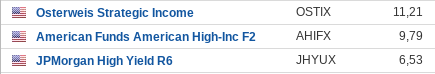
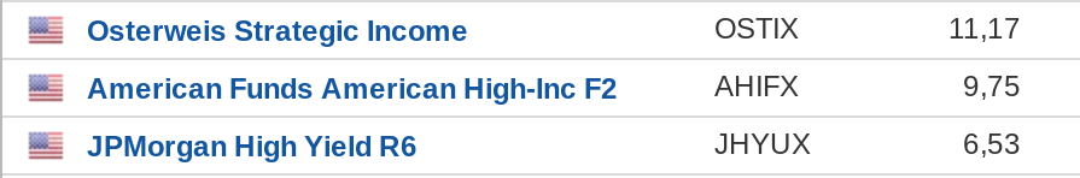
[393,5,423,19] 11,21 -> [948,12,1021,46] 11,17
[399,29,423,43] 9,79 -> [963,70,1021,103] 9,75

